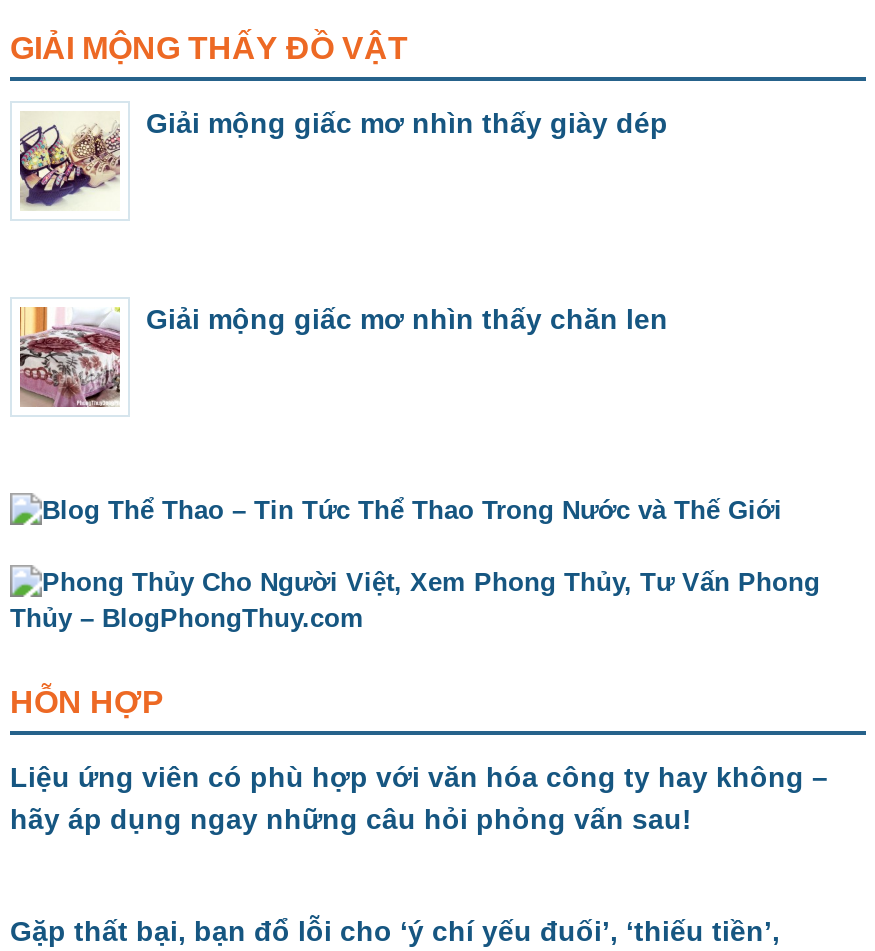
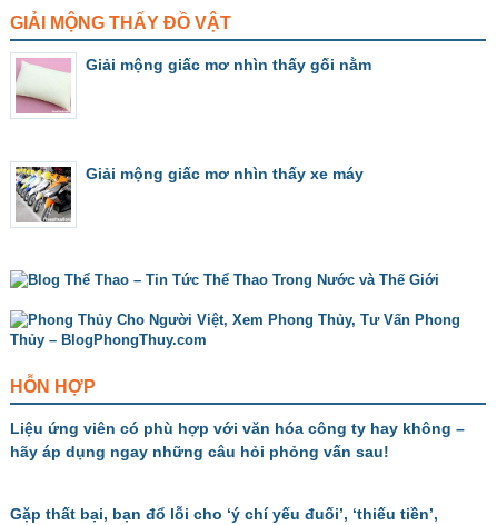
[18,107,668,211] [image] | Giải mộng giấc mơ nhìn thấy giày dép -> [16,56,371,115] [image] | Giải mộng giấc mơ nhìn thấy gối nằm
[18,303,668,407] [image] | Giải mộng giấc mơ nhìn thấy chăn len -> [14,165,364,224] [image] | Giải mộng giấc mơ nhìn thấy xe máy

